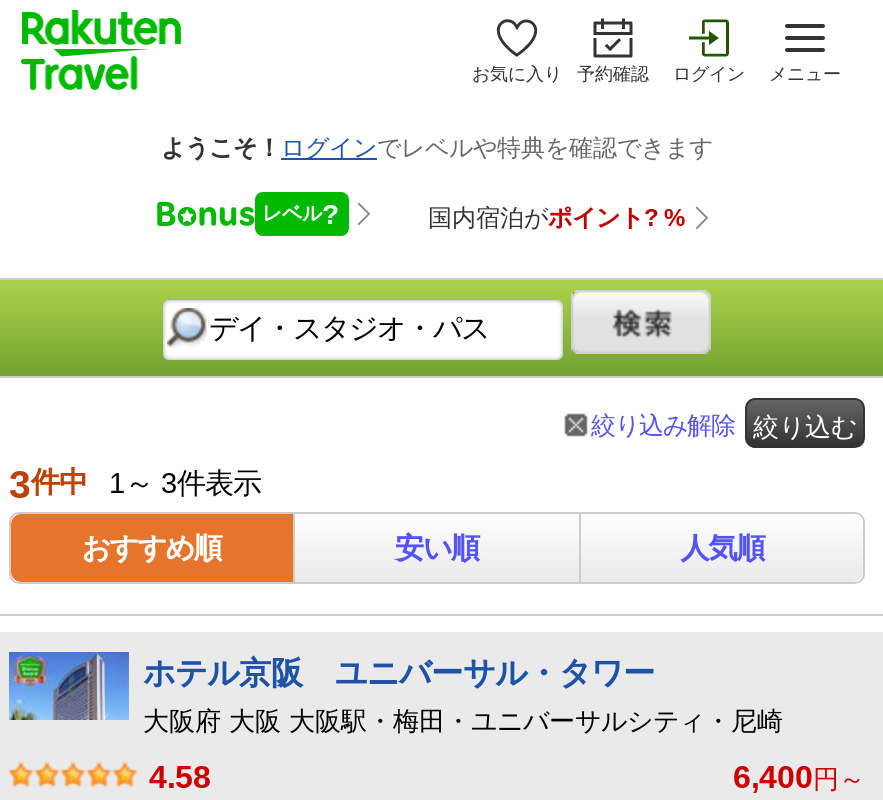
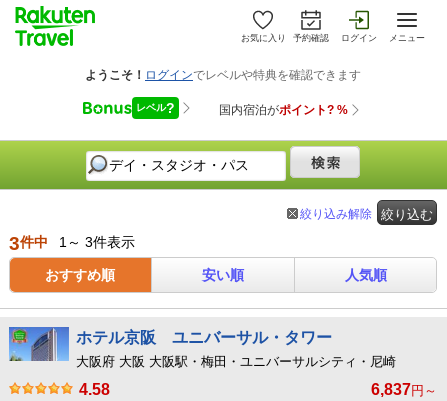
[733,760,865,794] 6,400円～ -> [371,381,437,398] 6,837円～

